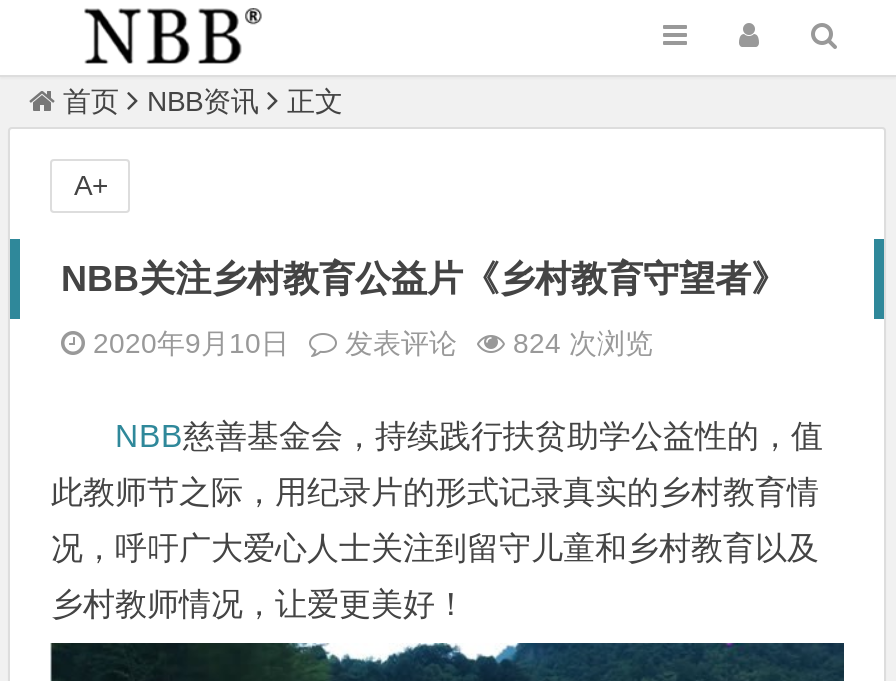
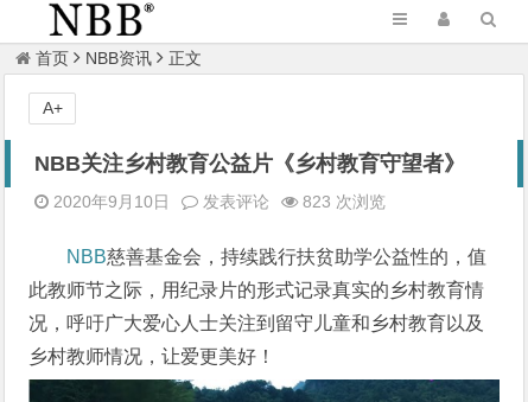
[85,327,653,359] 2020年9月10日 发表评论 824 次浏览 -> [49,192,386,211] 2020年9月10日 发表评论 823 次浏览

